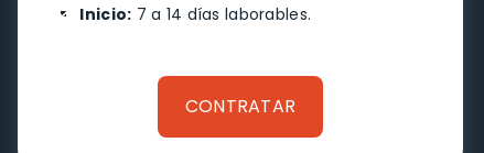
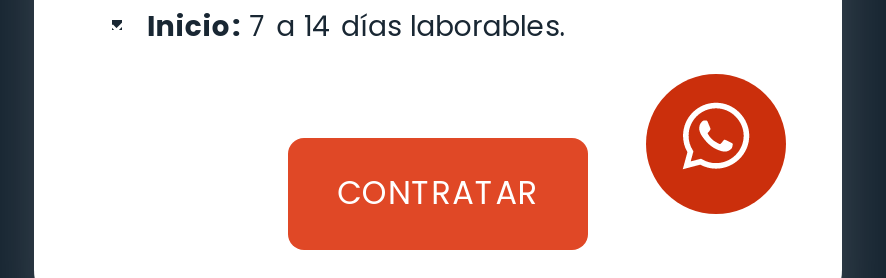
none -> [644,72,788,216] [image]

